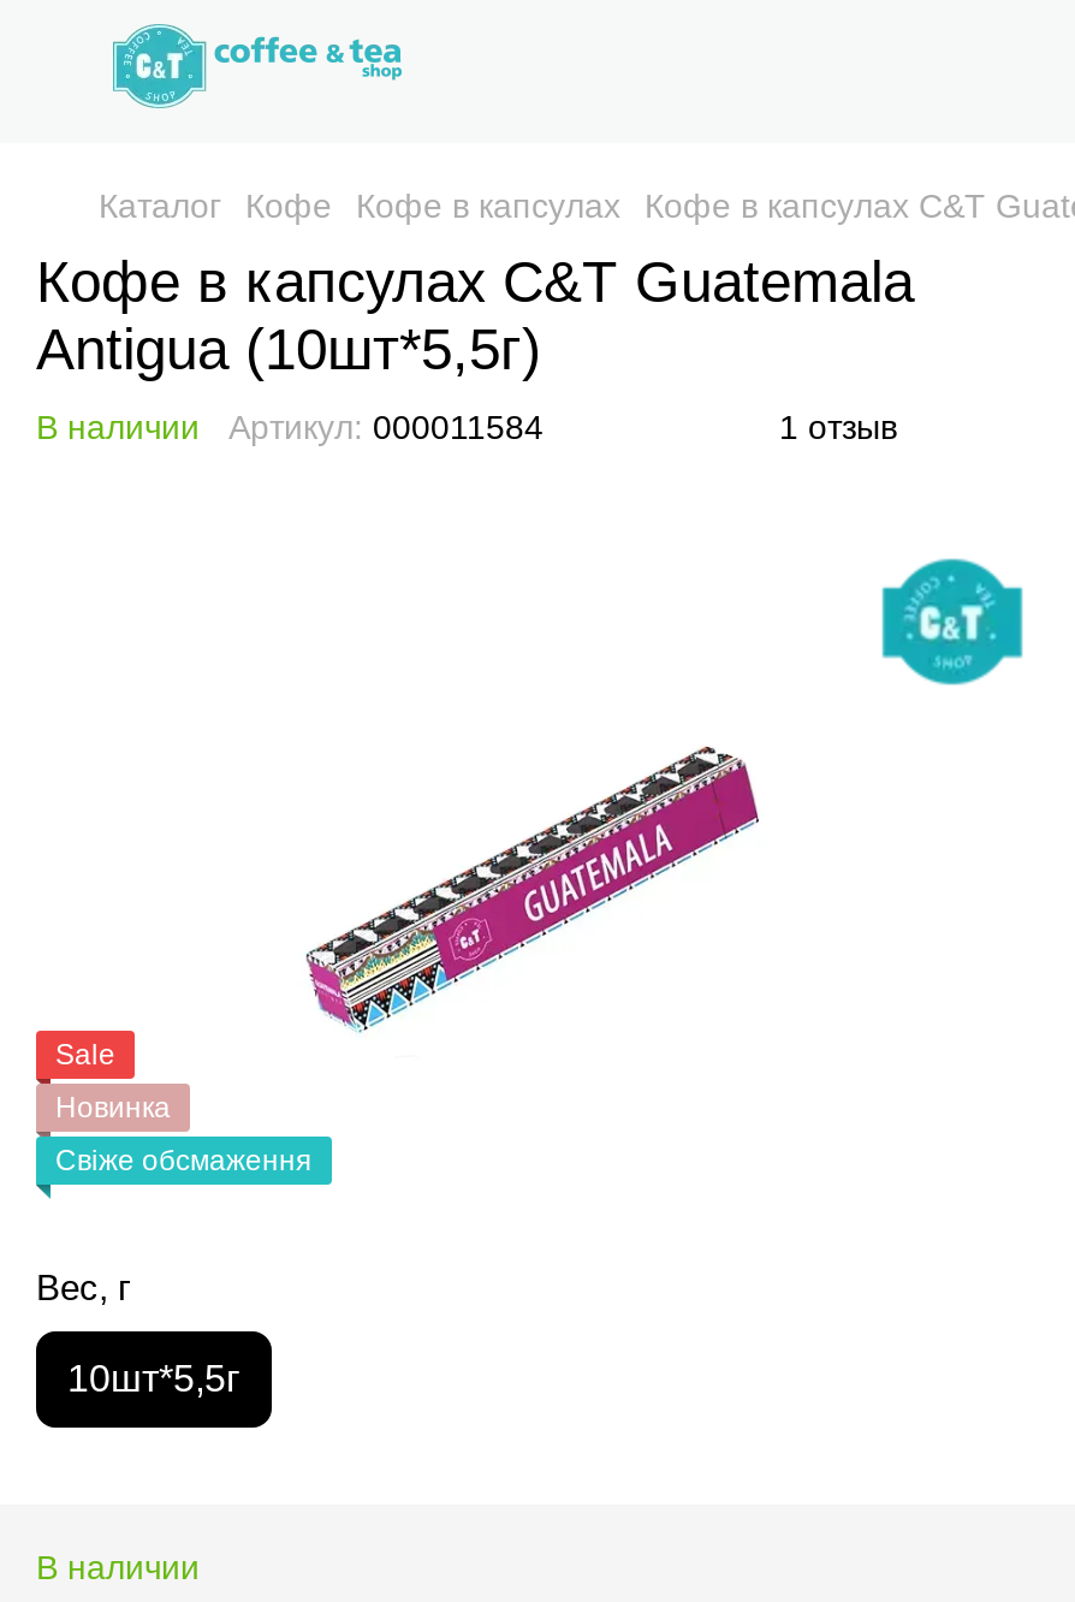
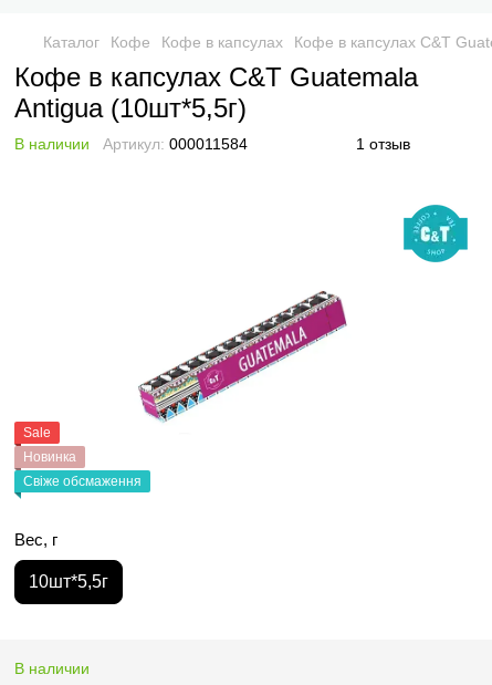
[111,23,404,109] [image] -> none

